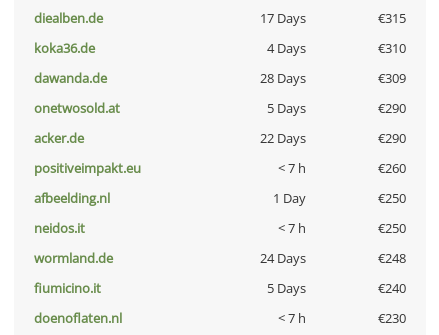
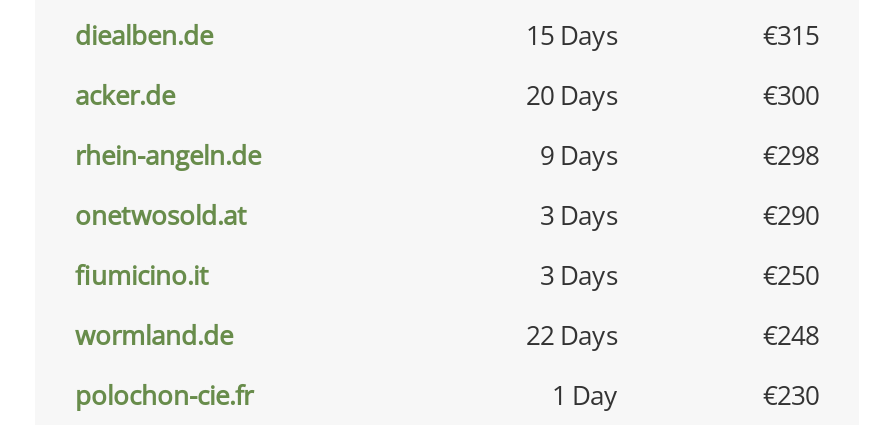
[259,9,305,27] 17 Days -> [526,17,618,53] 15 Days
[34,39,406,57] koka36.de | 4 Days | €310 -> [75,77,819,113] acker.de | 20 Days | €300
[34,69,406,87] dawanda.de | 28 Days | €309 -> [75,137,819,173] rhein-angeln.de | 9 Days | €298
[266,99,305,117] 5 Days -> [540,197,618,233] 3 Days
[34,129,406,237] acker.de | 22 Days | €290 | positiveimpakt.eu | < 7 h | €260 | afbeelding.nl | 1 Day | €250 | neidos.it | < 7 h -> [75,257,618,293] fiumicino.it | 3 Days
[259,249,305,267] 24 Days -> [526,317,618,353] 22 Days
[34,279,406,327] fiumicino.it | 5 Days | €240 | doenoflaten.nl | < 7 h -> [75,377,618,413] polochon-cie.fr | 1 Day

